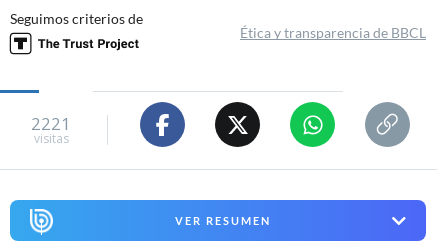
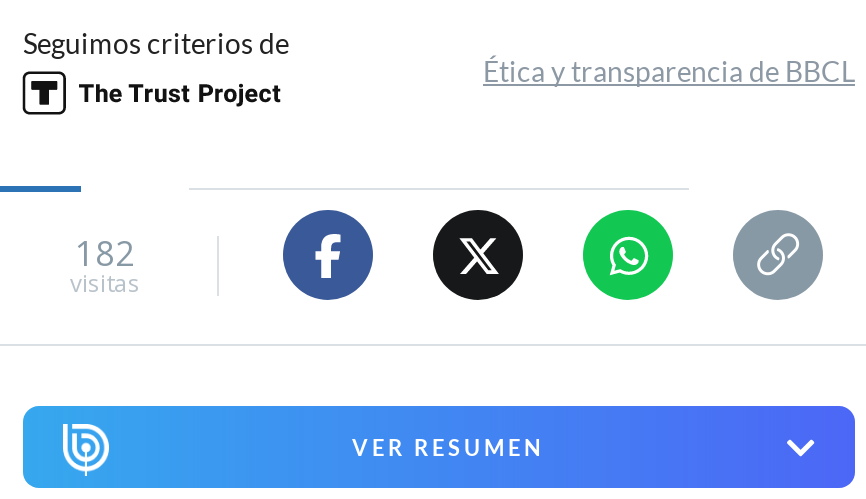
[31,112,71,135] 2221 -> [75,230,135,276] 182

